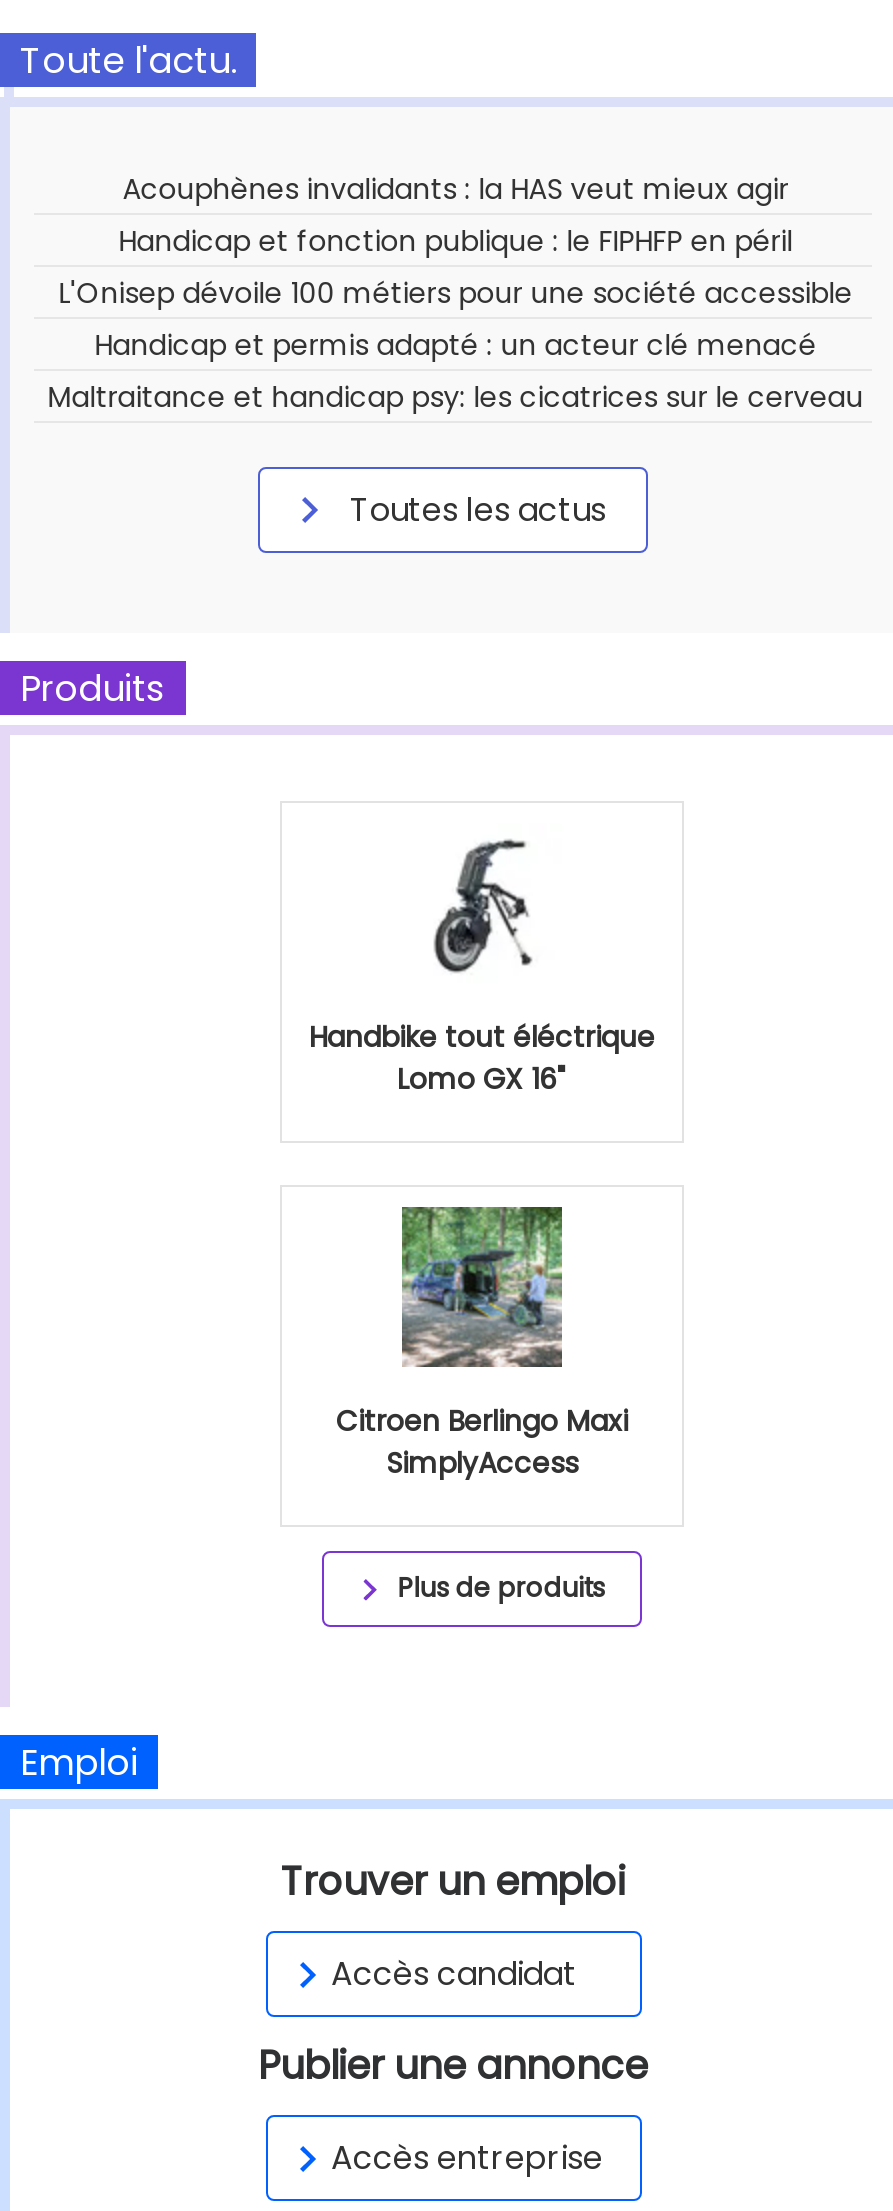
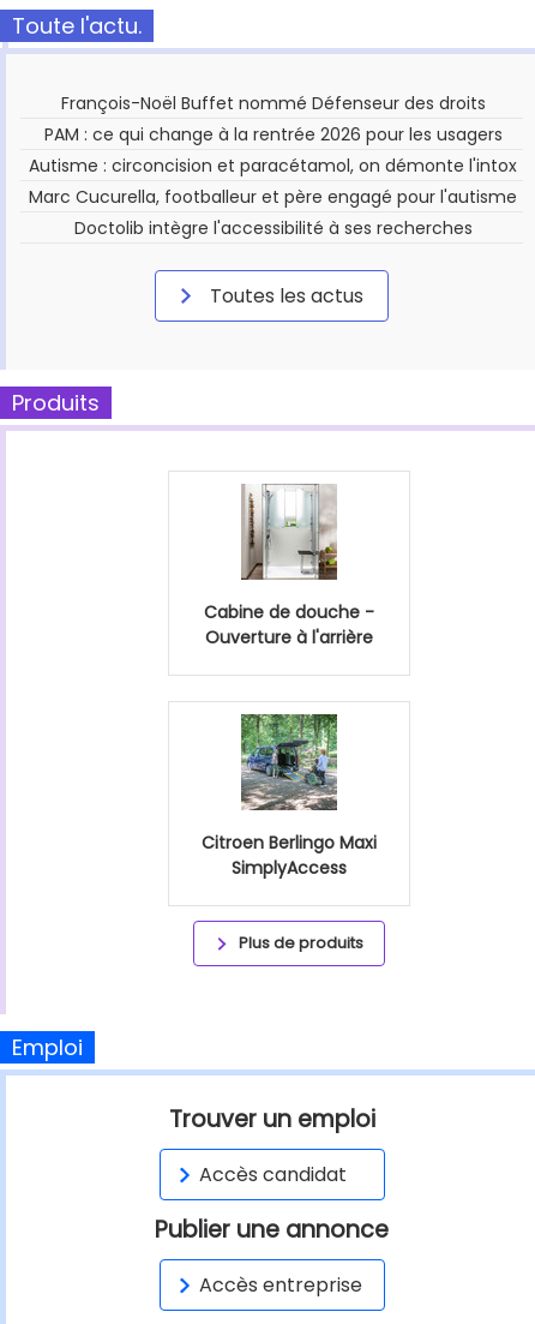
[48,169,864,417] Acouphènes invalidants : la HAS veut mieux agir | Handicap et fonction publique : le FIPHFP en péril | L'Onisep dévoile 100 métiers pour une société accessible | Handicap et permis adapté : un acteur clé menacé | Maltraitance et handicap psy: les cicatrices sur le cerveau -> [29,91,517,240] François-Noël Buffet nommé Défenseur des droits | PAM : ce qui change à la rentrée 2026 pour les usagers | Autisme : circoncision et paracétamol, on démonte l'intox | Marc Cucurella, footballeur et père engagé pour l'autisme | Doctolib intègre l'accessibilité à ses recherches
[309,823,655,1099] [image] | Handbike tout éléctrique | Lomo GX 16" -> [204,483,374,650] [image] | Cabine de douche - | Ouverture à l'arrière

